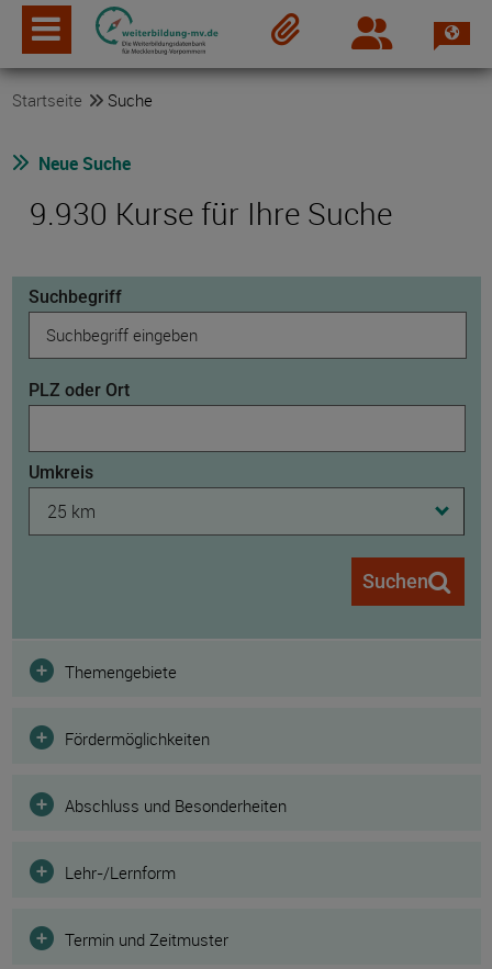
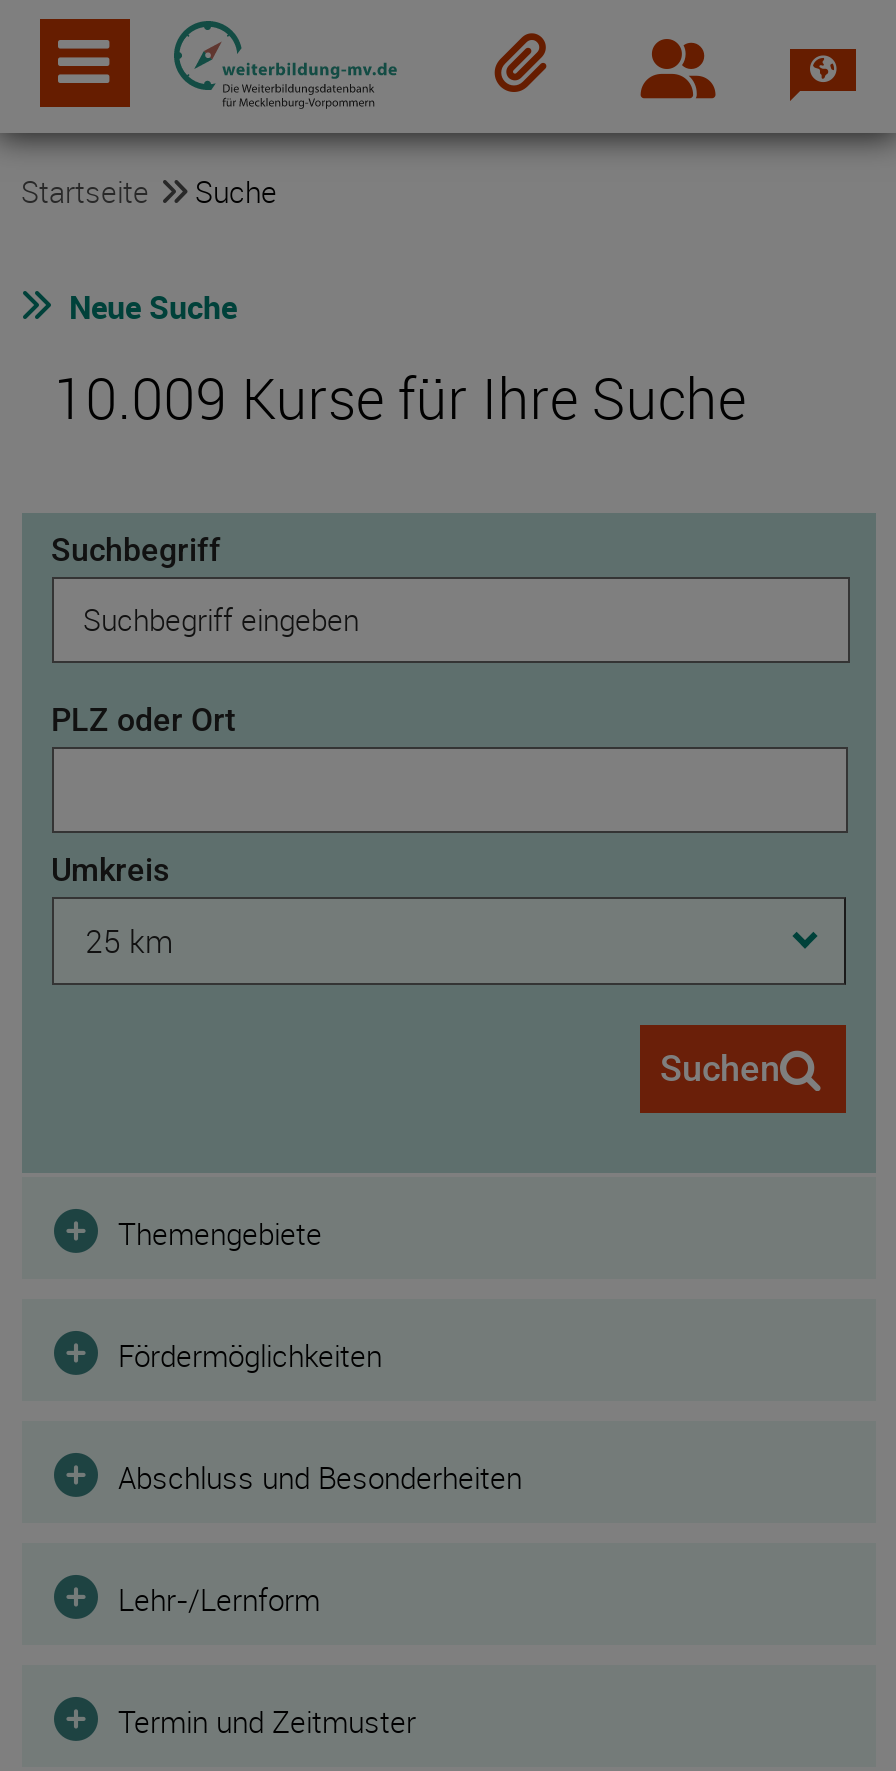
[29,193,392,234] 9.930 Kurse für Ihre Suche -> [54,361,746,435] 10.009 Kurse für Ihre Suche

